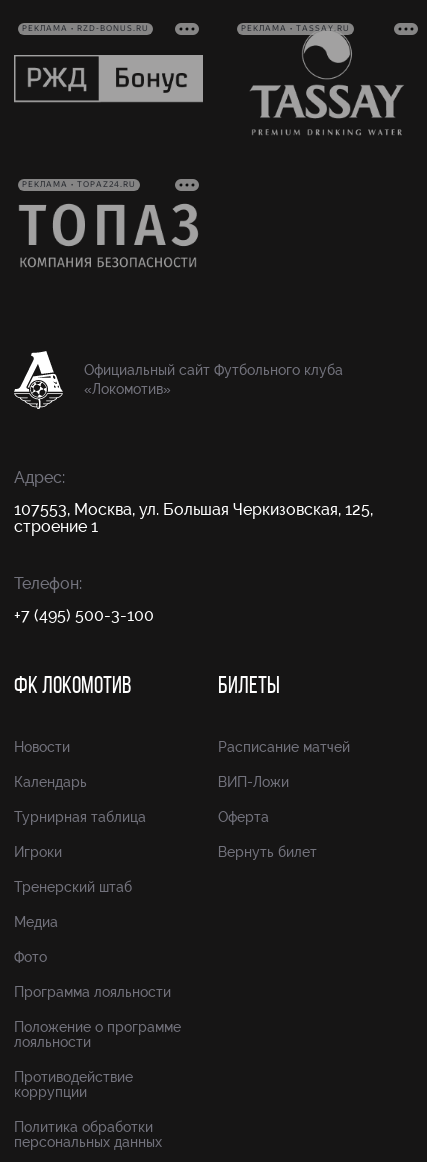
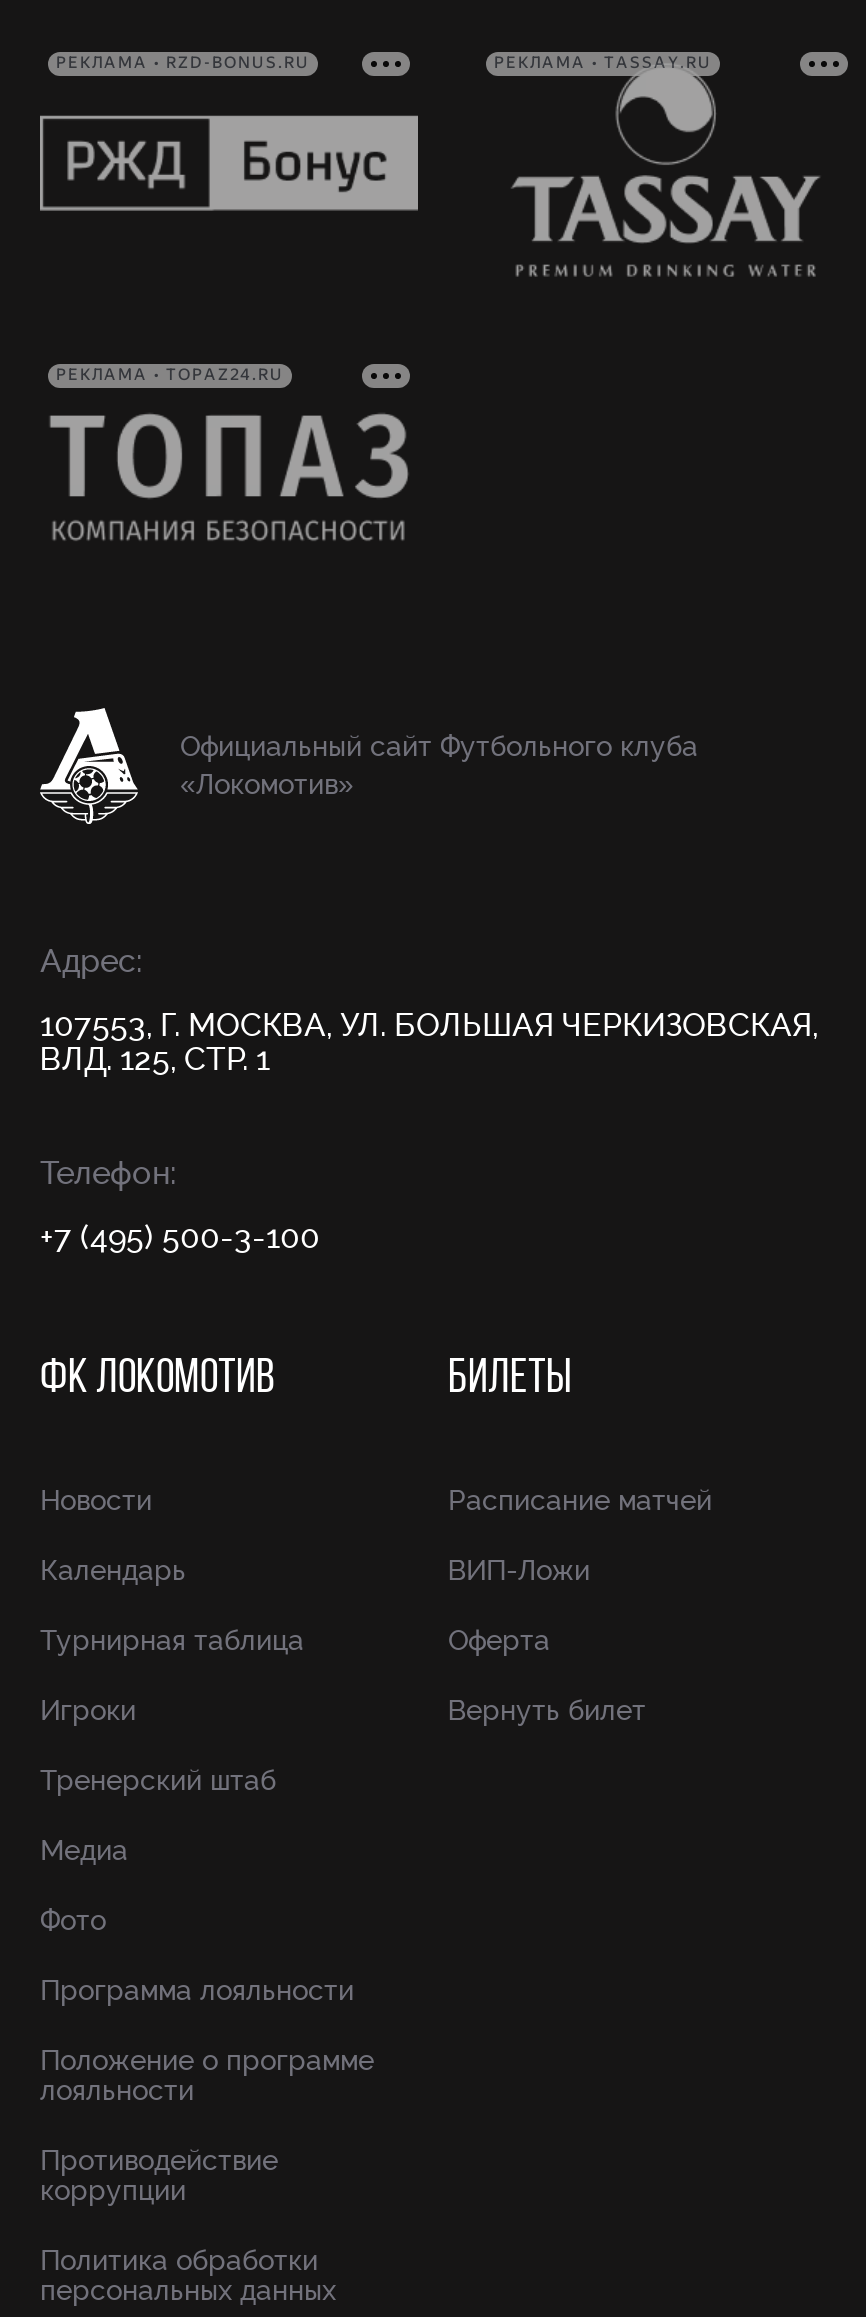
[14,500,373,536] 107553, Москва, ул. Большая Черкизовская, 125, | строение 1 -> [40,1006,818,1078] 107553, Г. МОСКВА, УЛ. БОЛЬШАЯ ЧЕРКИЗОВСКАЯ, | ВЛД. 125, СТР. 1

